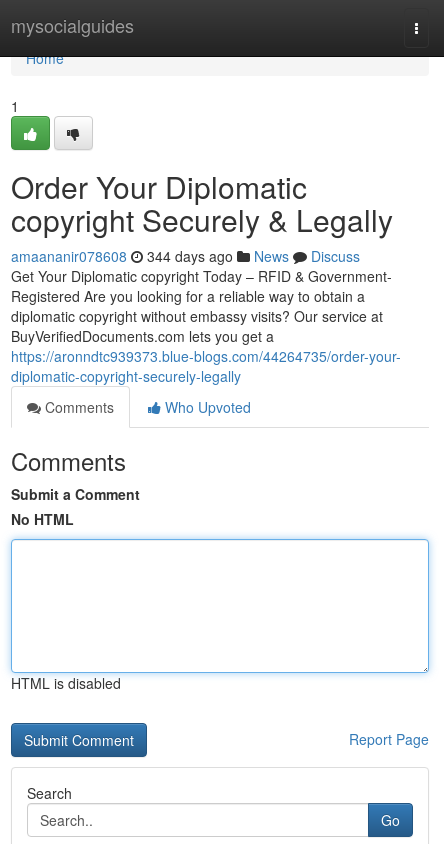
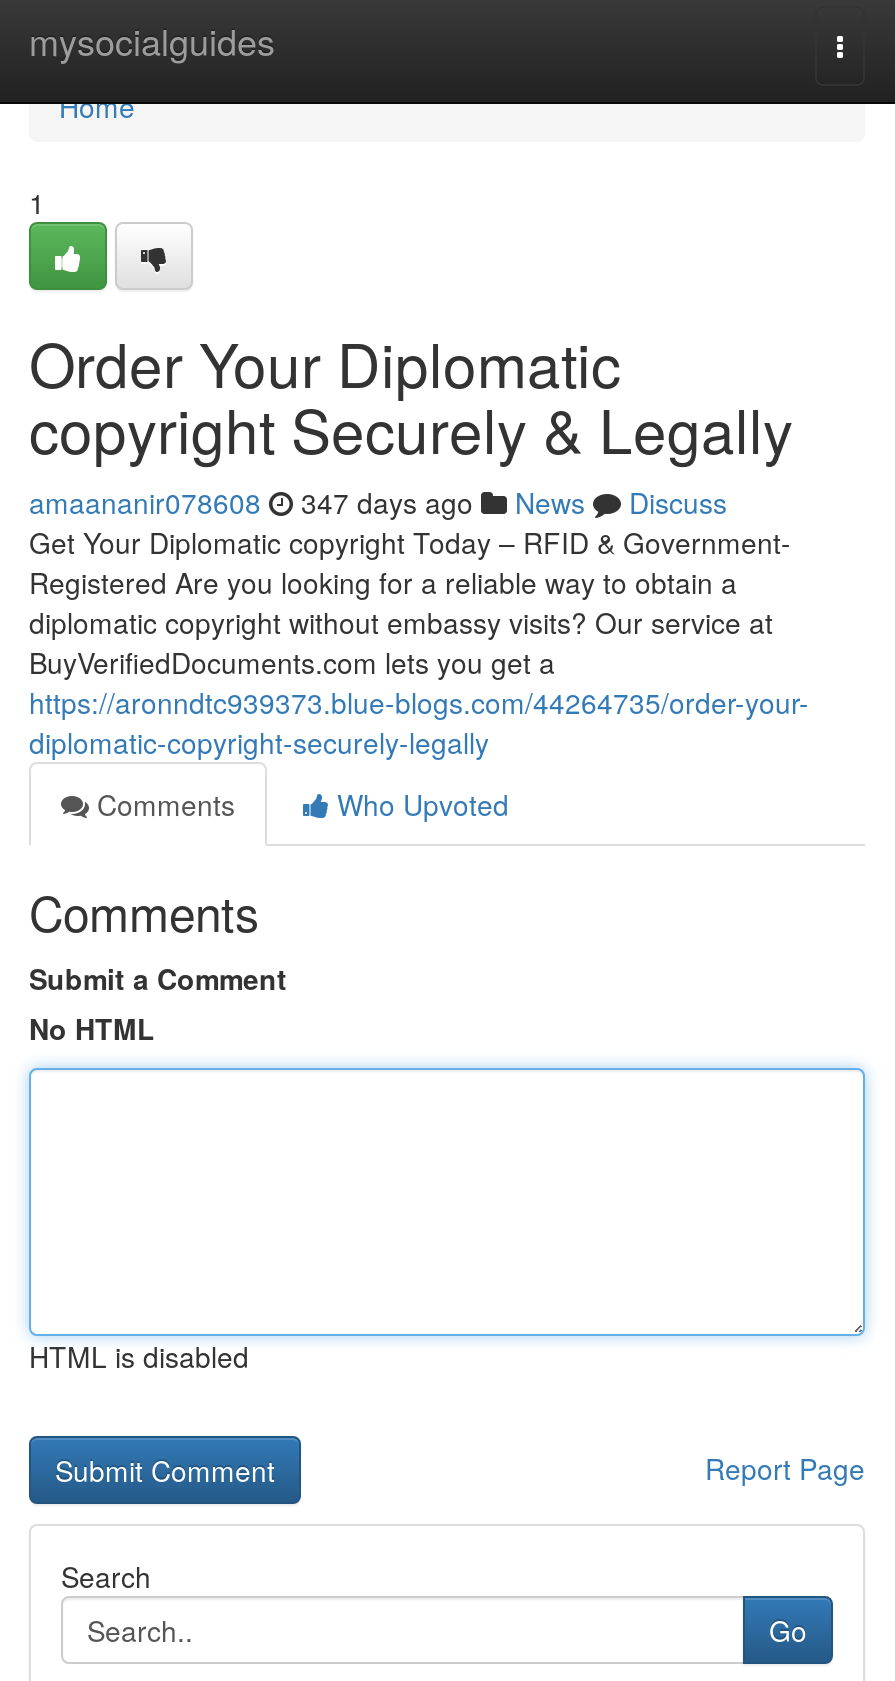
[11,246,360,266] amaananir078608 344 days ago News Discuss -> [29,482,727,522] amaananir078608 347 days ago News Discuss

